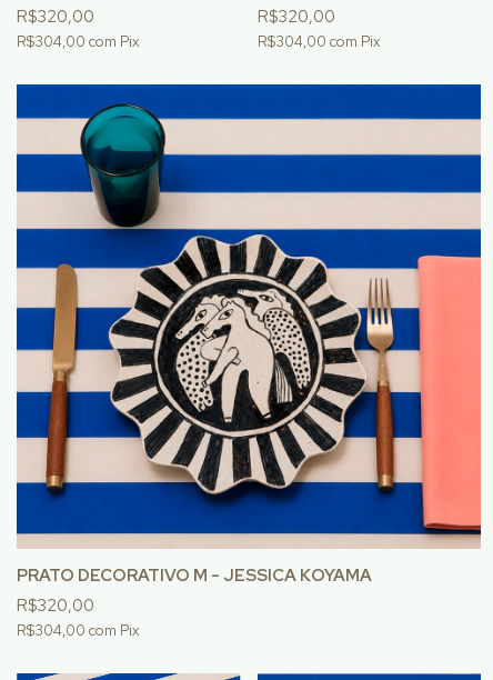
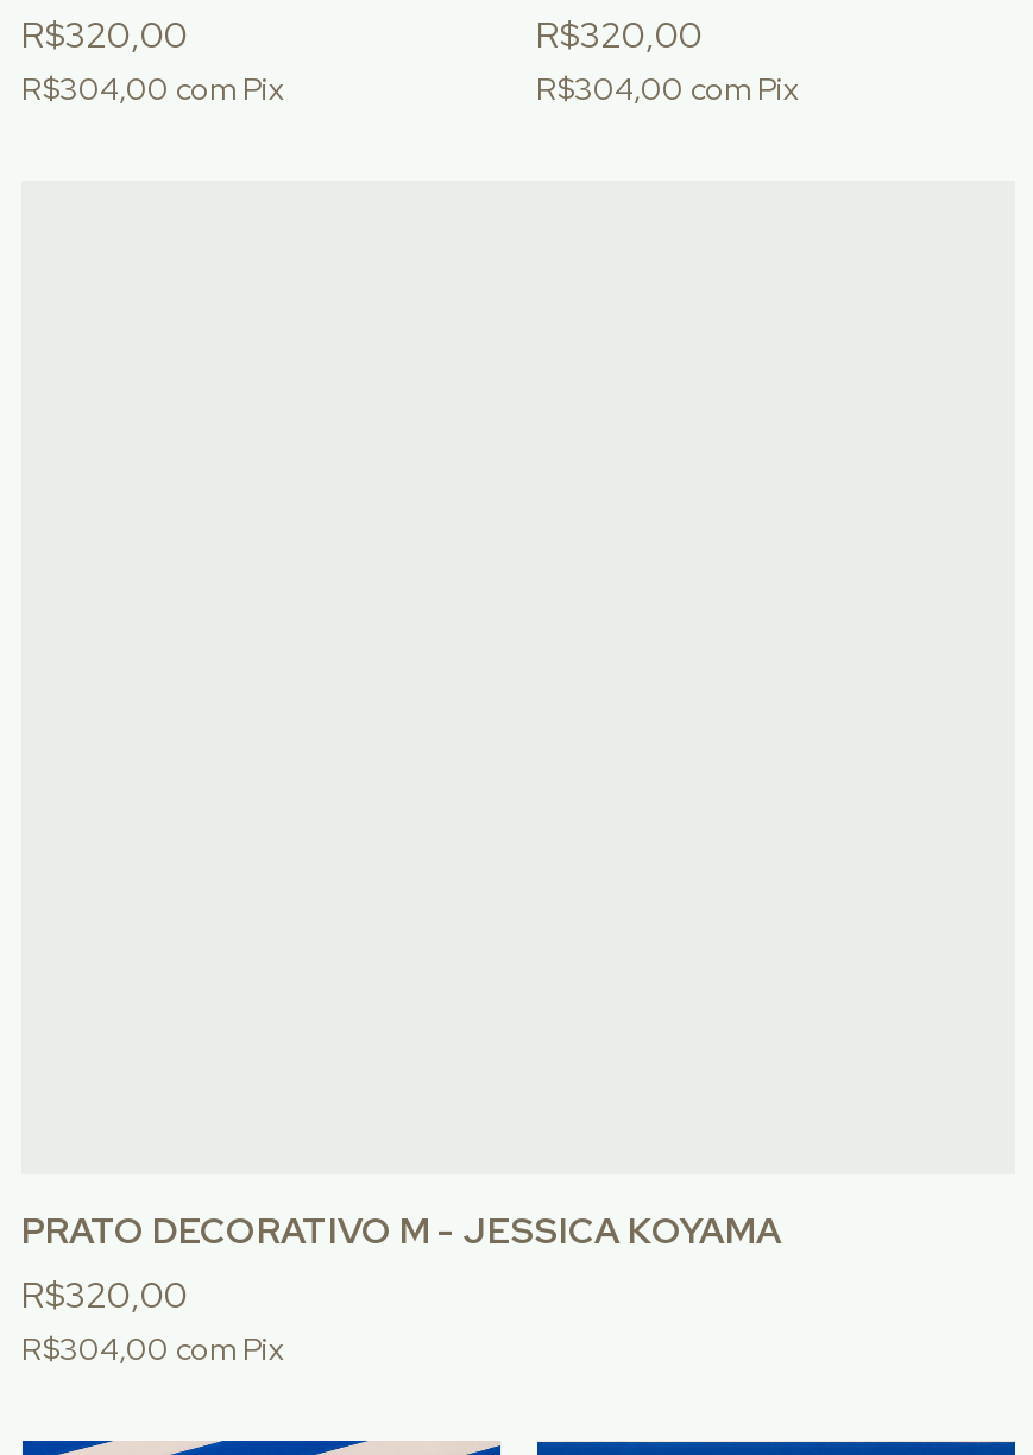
[16,83,482,549] [image] -> none

